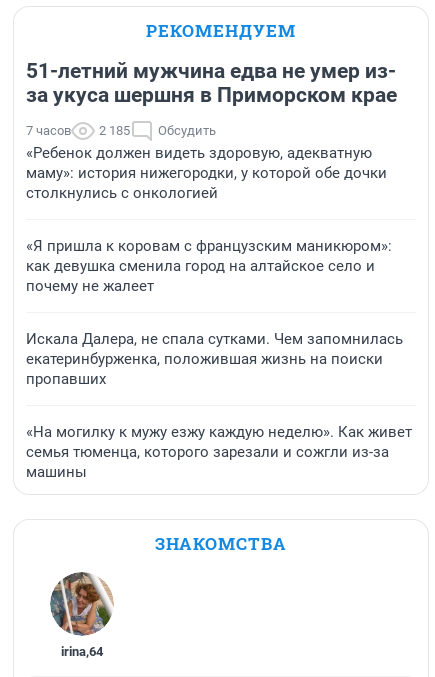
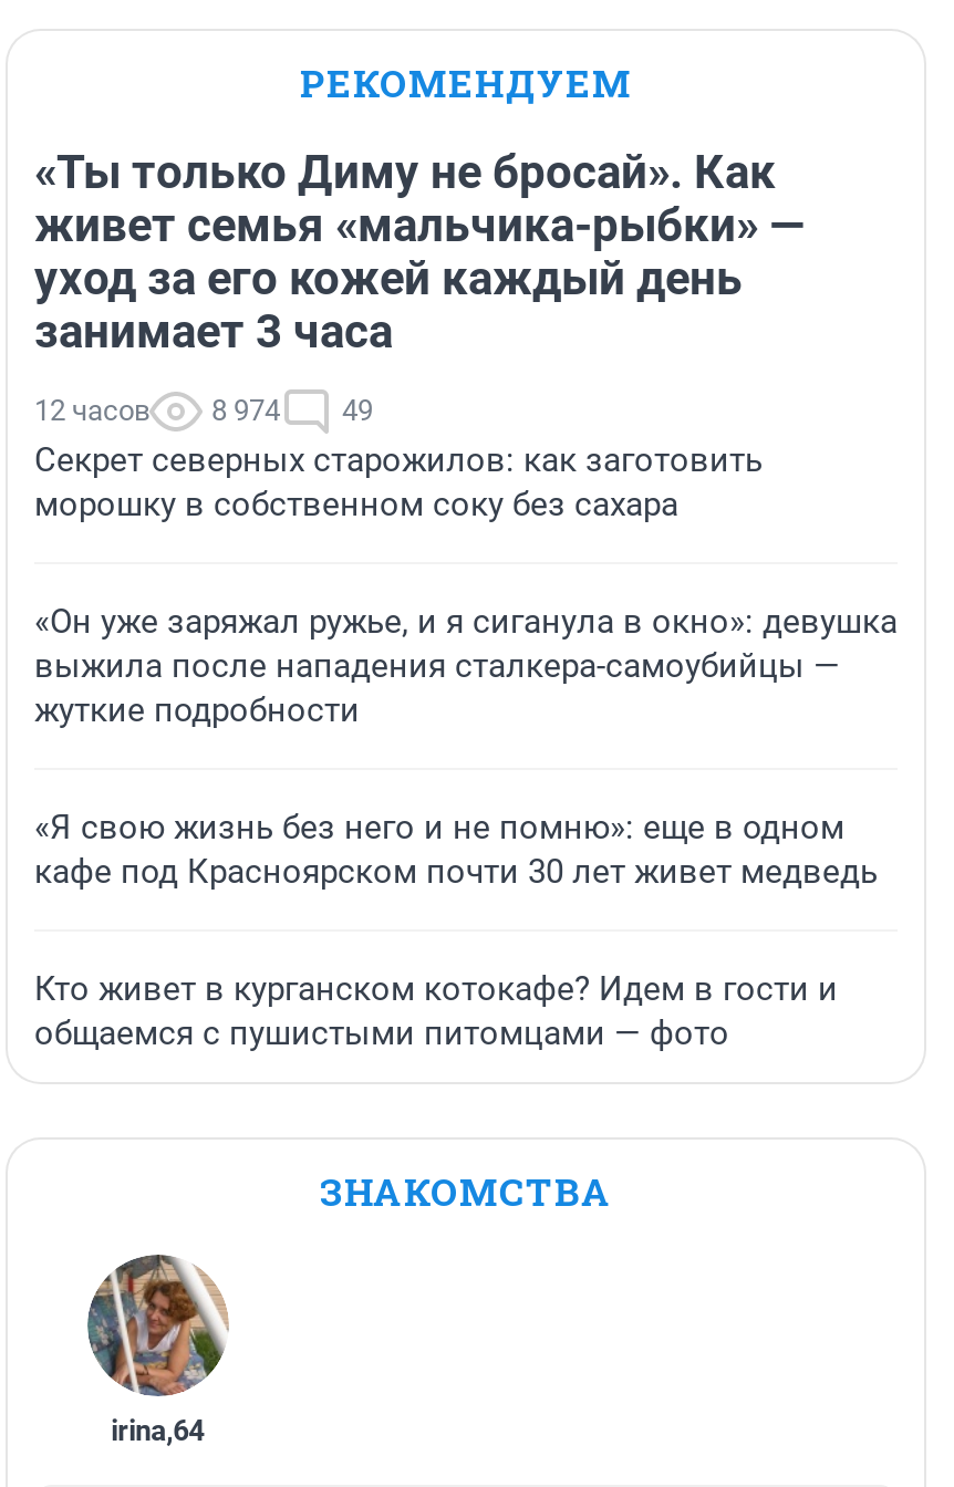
[26,59,397,107] 51-летний мужчина едва не умер из- | за укуса шершня в Приморском крае -> [34,146,805,359] «Ты только Диму не бросай». Как | живет семья «мальчика-рыбки» — | уход за его кожей каждый день | занимает 3 часа
[26,123,387,202] 7 часов | 2 185 | Обсудить | «Ребенок должен видеть здоровую, адекватную | маму»: история нижегородки, у которой обе дочки | столкнулись с онкологией -> [34,394,763,525] 12 часов | 8 974 | 49 | Секрет северных старожилов: как заготовить | морошку в собственном соку без сахара
[26,237,392,295] «Я пришла к коровам с французским маникюром»: | как девушка сменила город на алтайское село и | почему не жалеет -> [34,602,898,730] «Он уже заряжал ружье, и я сиганула в окно»: девушка | выжила после нападения сталкера-самоубийцы — | жуткие подробности
[26,330,403,388] Искала Далера, не спала сутками. Чем запомнилась | екатеринбурженка, положившая жизнь на поиски | пропавших -> [34,808,878,892] «Я свою жизнь без него и не помню»: еще в одном | кафе под Красноярском почти 30 лет живет медведь
[26,423,412,481] «На могилку к мужу езжу каждую неделю». Как живет | семья тюменца, которого зарезали и сожгли из-за | машины -> [34,969,838,1054] Кто живет в курганском котокафе? Идем в гости и | общаемся с пушистыми питомцами — фото

